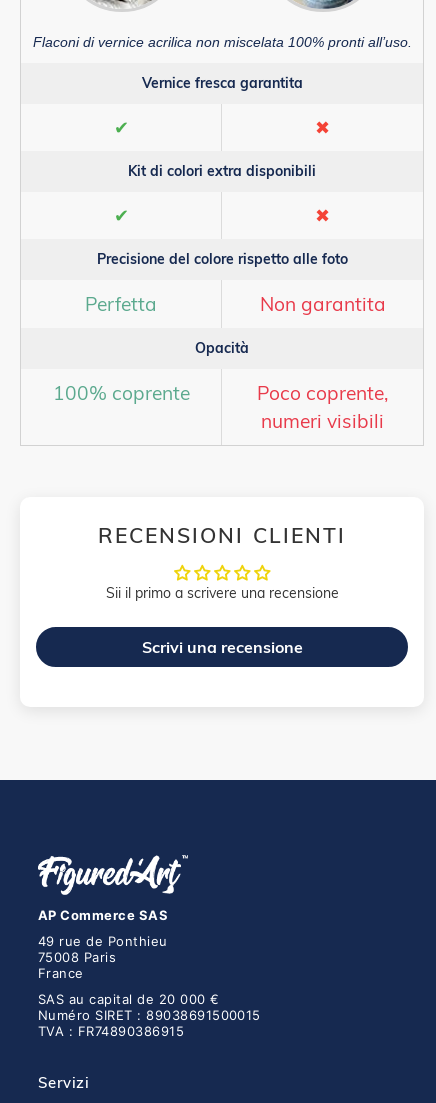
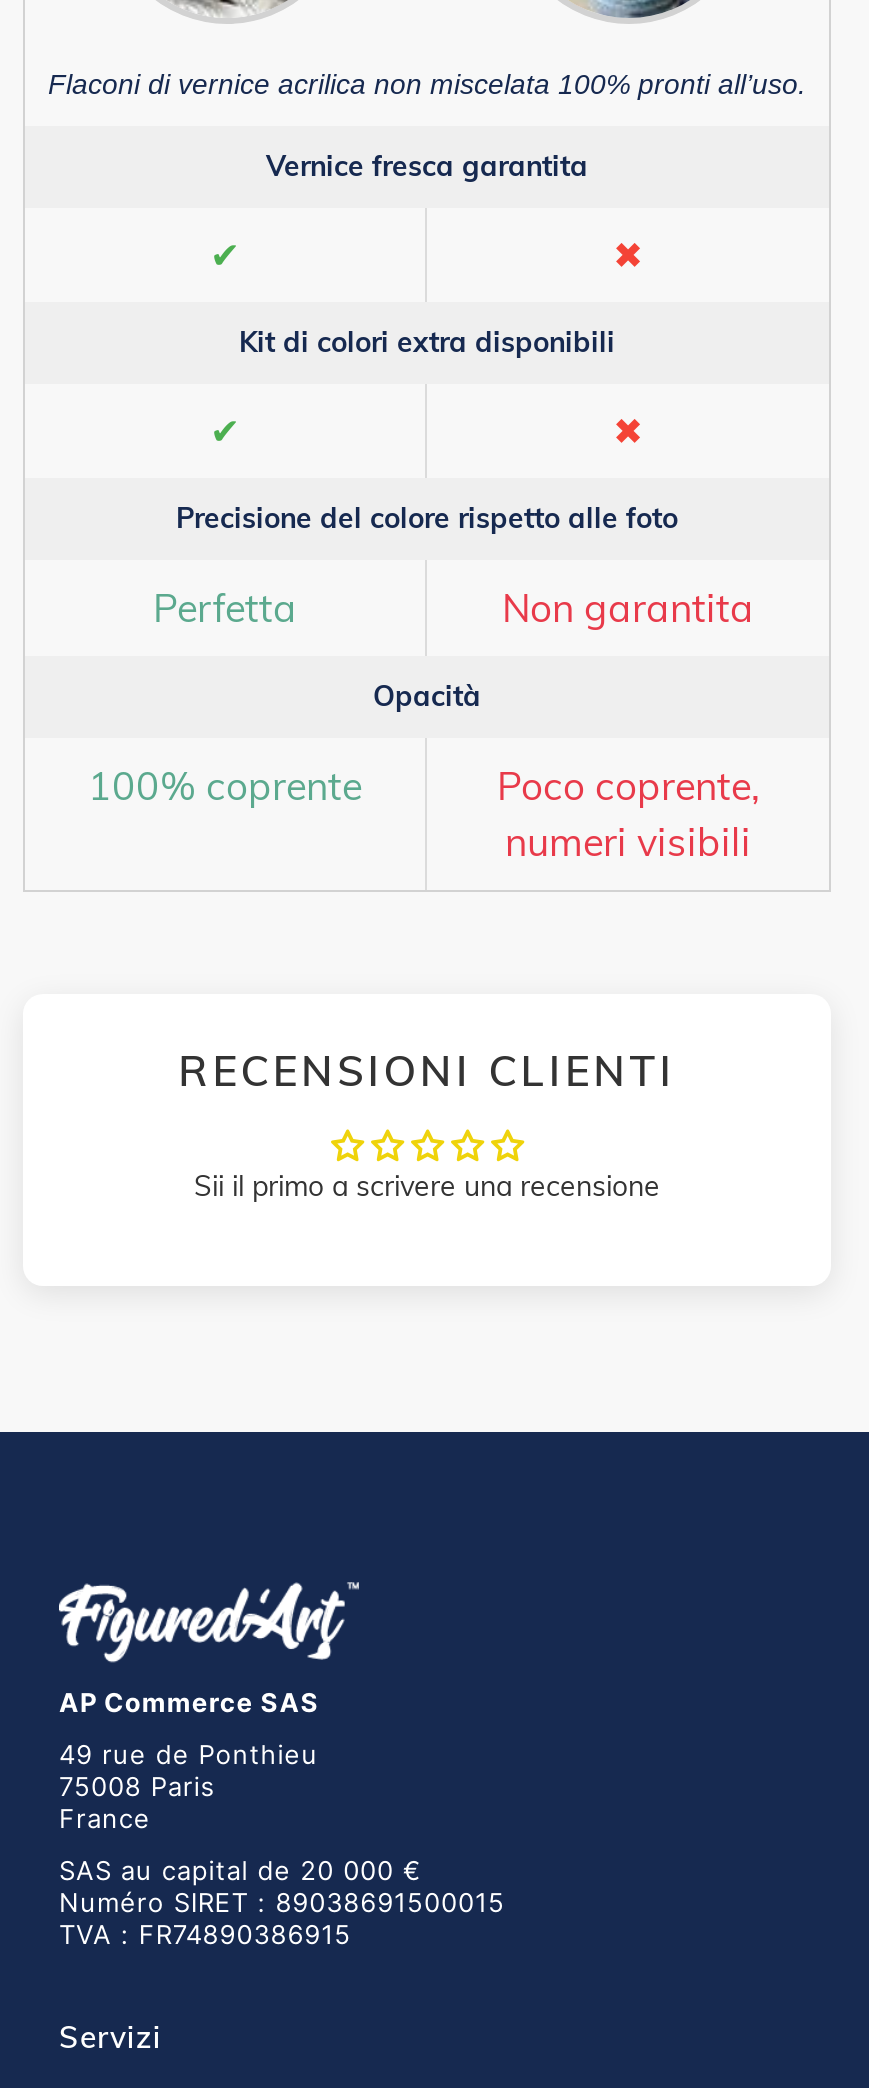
[141,637,302,657] Scrivi una recensione -> none

